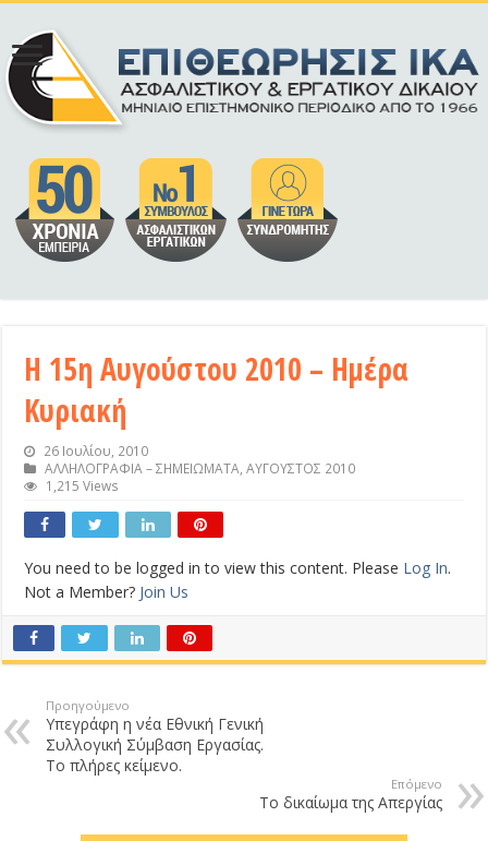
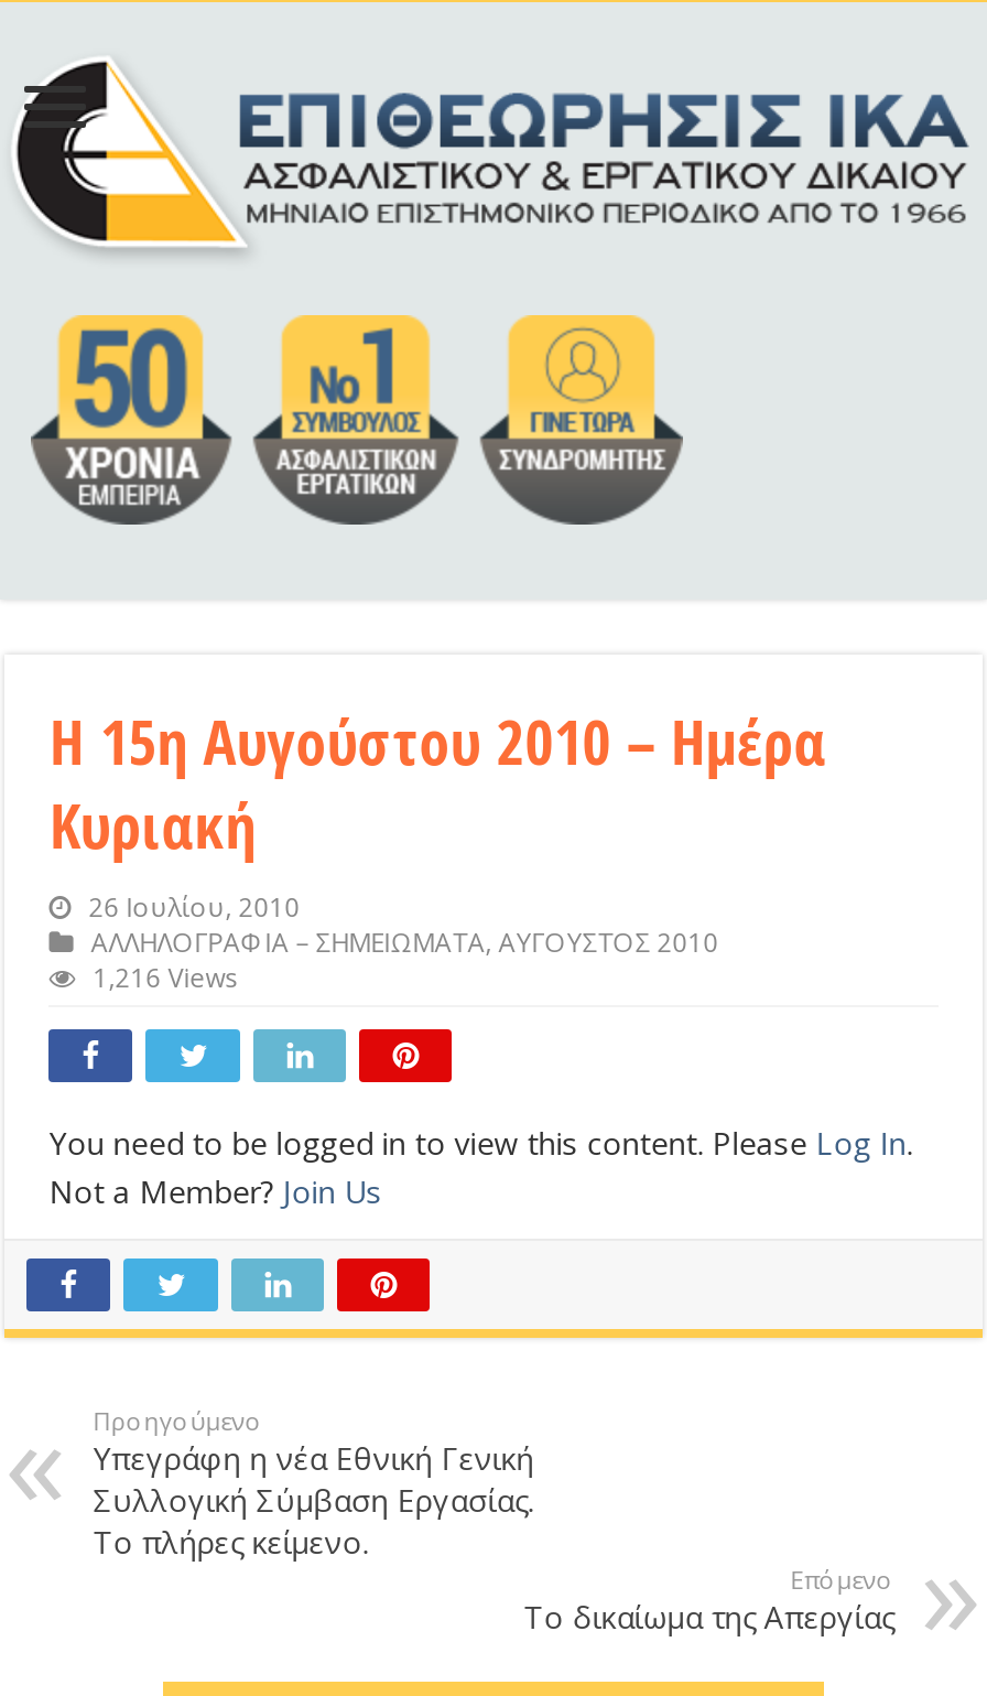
[46,477,119,495] 1,215 Views -> [93,960,241,995] 1,216 Views

